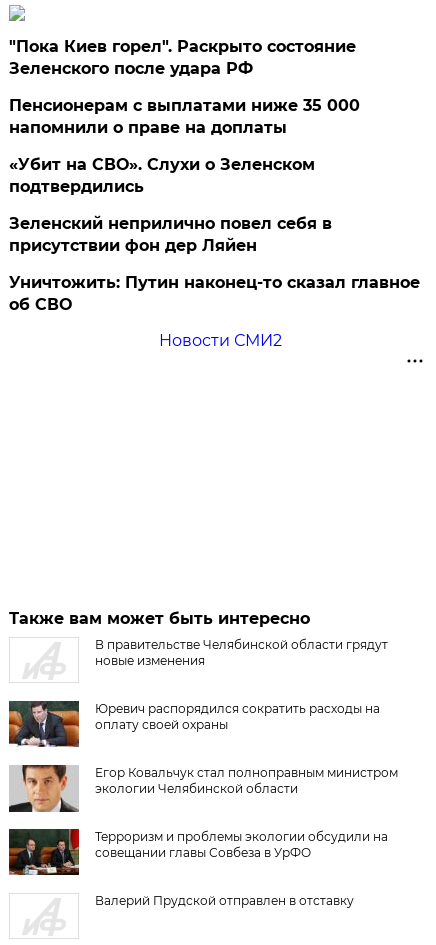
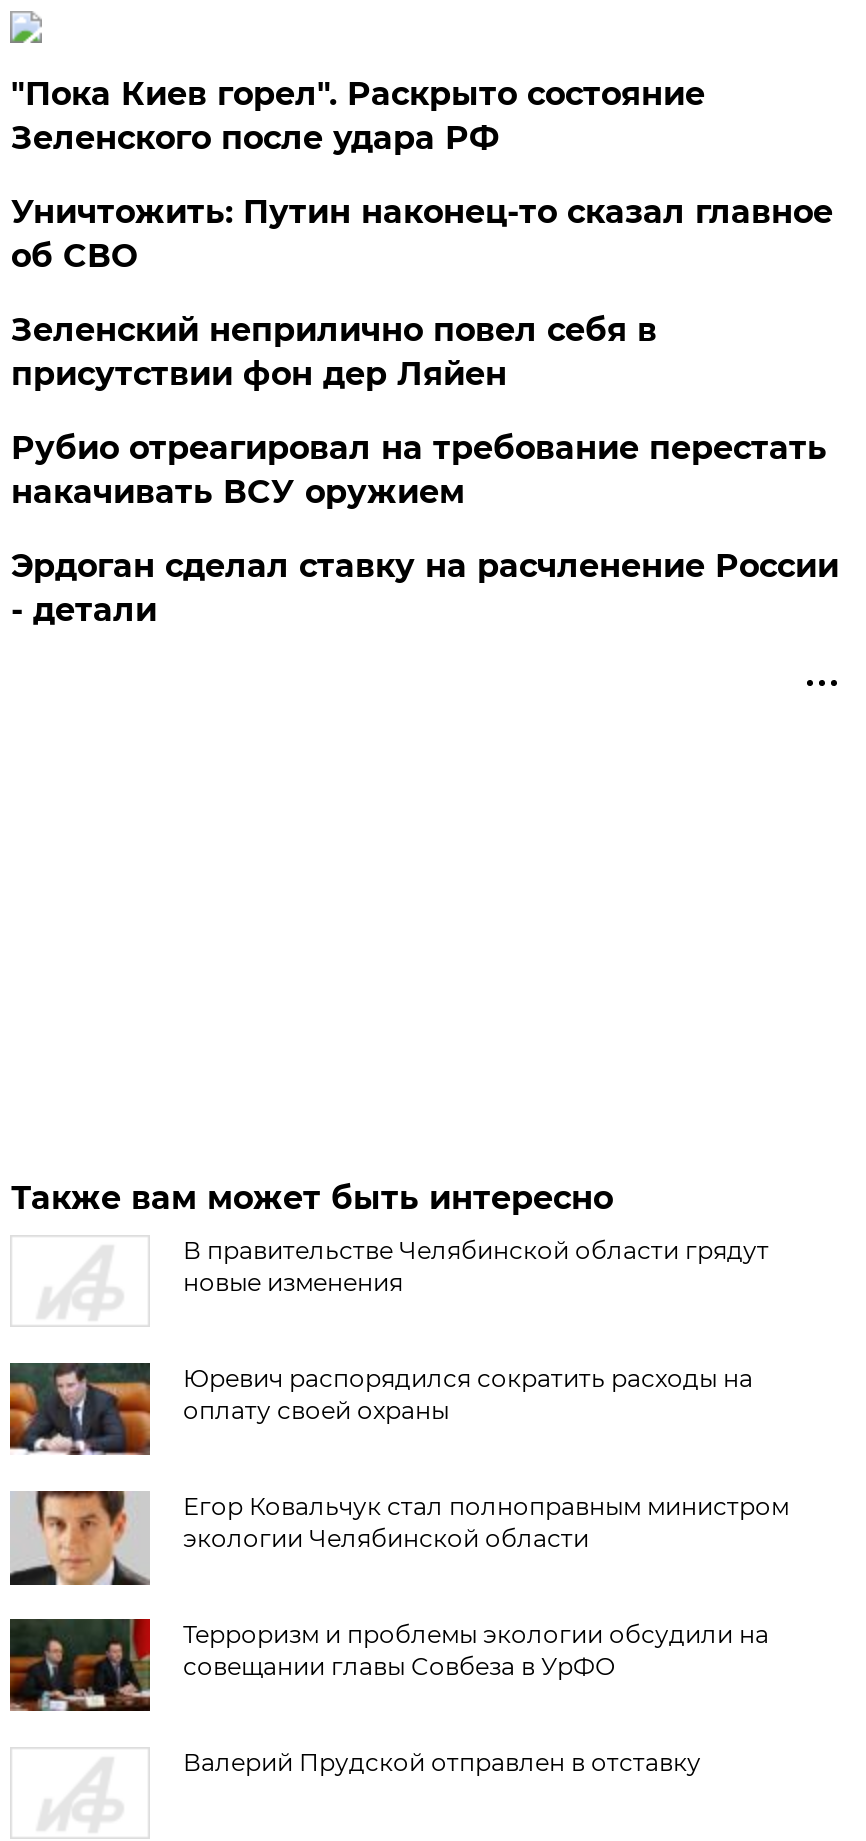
[9,96,360,196] Пенсионерам с выплатами ниже 35 000 | напомнили о праве на доплаты | «Убит на СВО». Слухи о Зеленском | подтвердились -> none
moved [9,214,332,255] -> [11,311,657,393]: Зеленский неприлично повел cебя в | присутствии фон дер Ляйен
none -> [11,429,827,511] Рубио отреагировал на требование перестать | накачивать ВСУ оружием
moved [9,273,420,314] -> [11,193,833,275]: Уничтожить: Путин наконец-то сказал главное | об СВО
[159,331,282,350] Новости СМИ2 -> [11,547,839,629] Эрдоган сделал ставку на расчленение России | - детали

